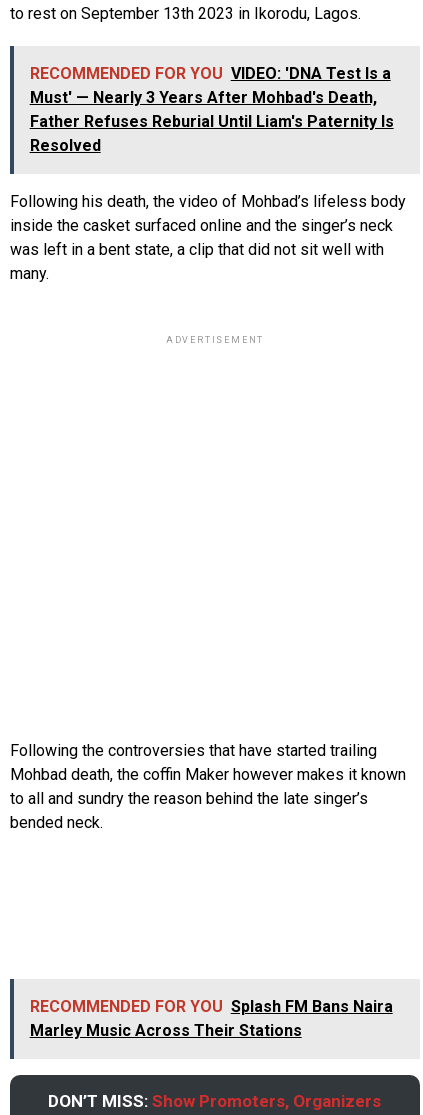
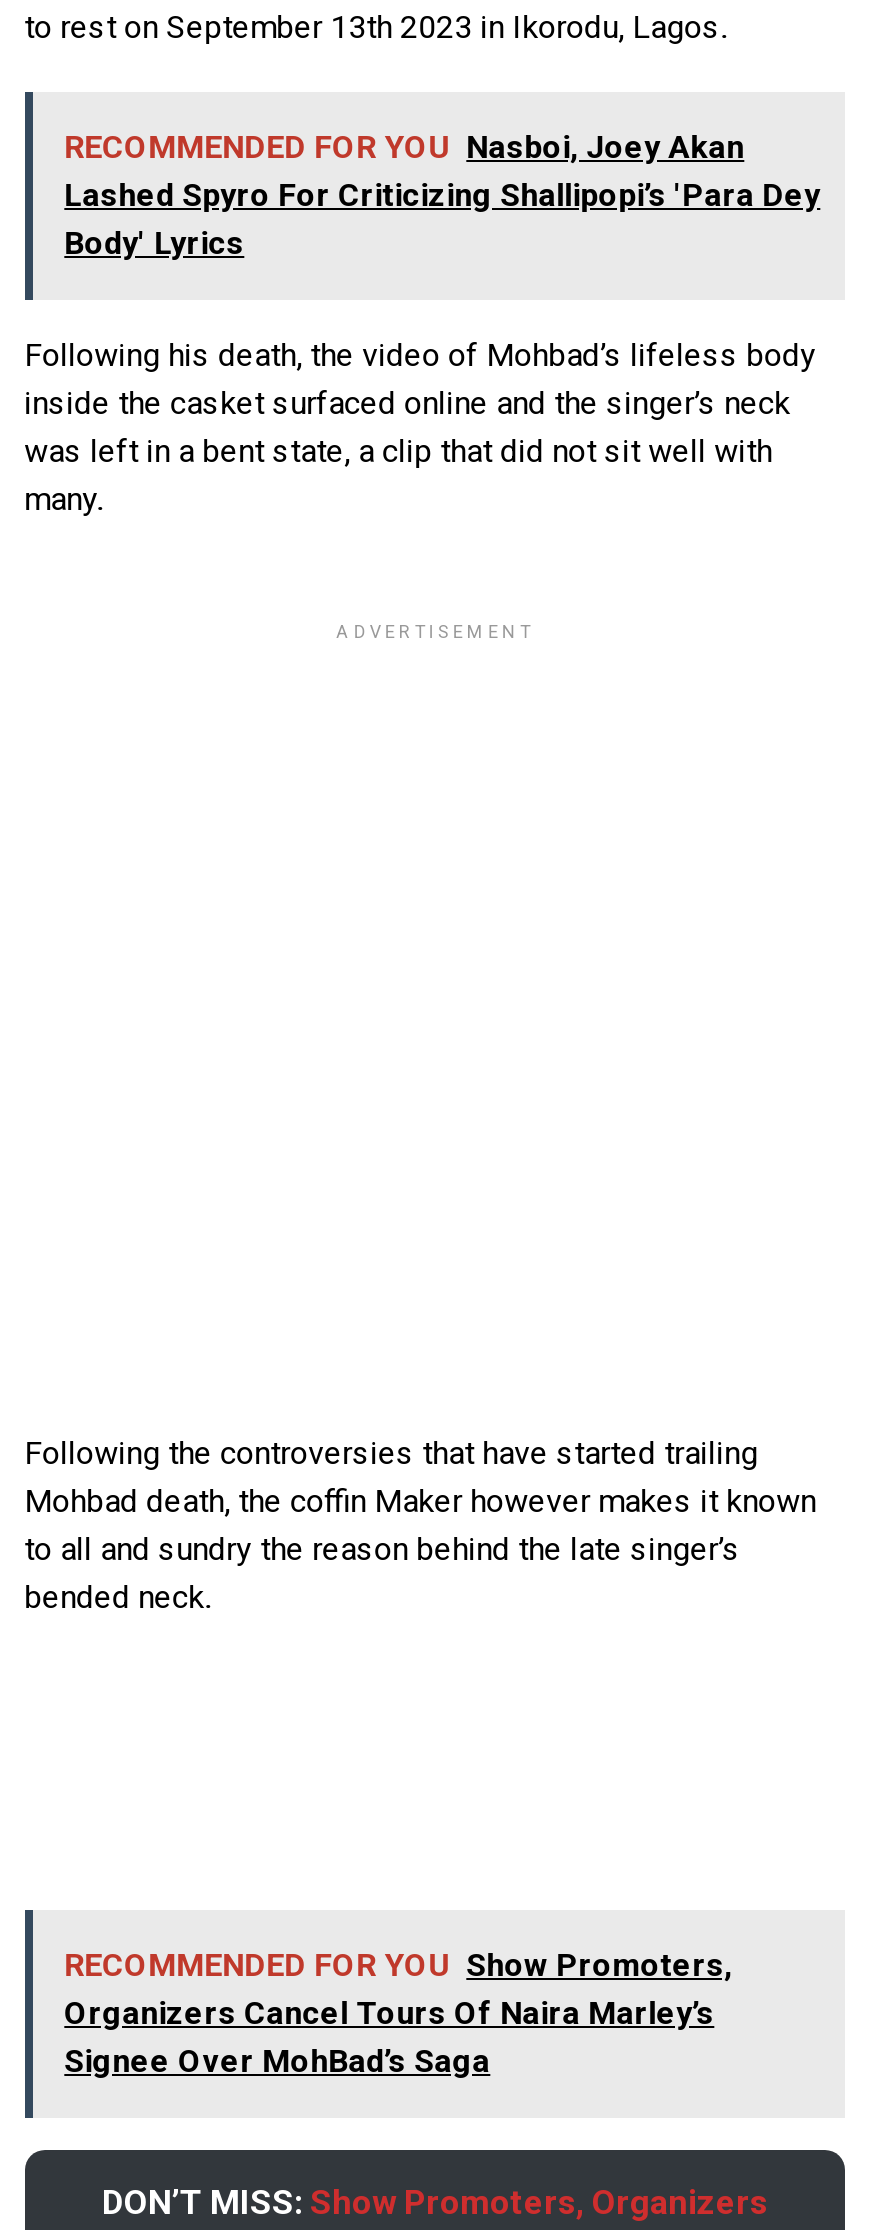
[30,64,394,155] RECOMMENDED FOR YOU VIDEO: 'DNA Test Is a | Must' — Nearly 3 Years After Mohbad's Death, | Father Refuses Reburial Until Liam's Paternity Is | Resolved -> [64,127,820,261] RECOMMENDED FOR YOU Nasboi, Joey Akan | Lashed Spyro For Criticizing Shallipopi’s 'Para Dey | Body' Lyrics
moved [10,192,406,832] -> [24,335,816,1615]: Following his death, the video of Mohbad’s lifeless body | inside the casket surfaced online and the singer’s neck | was left in a bent state, a clip that did not sit well with | ... | to all and sundry the reason behind the late singer’s | bended neck.
[30,997,393,1040] RECOMMENDED FOR YOU Splash FM Bans Naira | Marley Music Across Their Stations -> [64,1945,732,2079] RECOMMENDED FOR YOU Show Promoters, | Organizers Cancel Tours Of Naira Marley’s | Signee Over MohBad’s Saga

